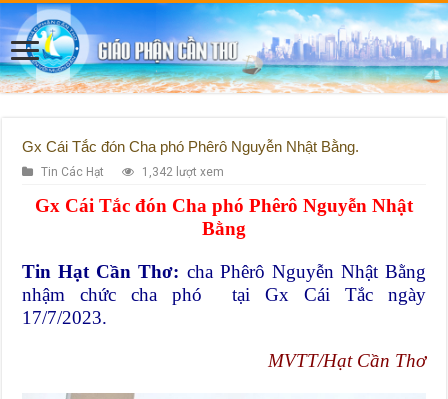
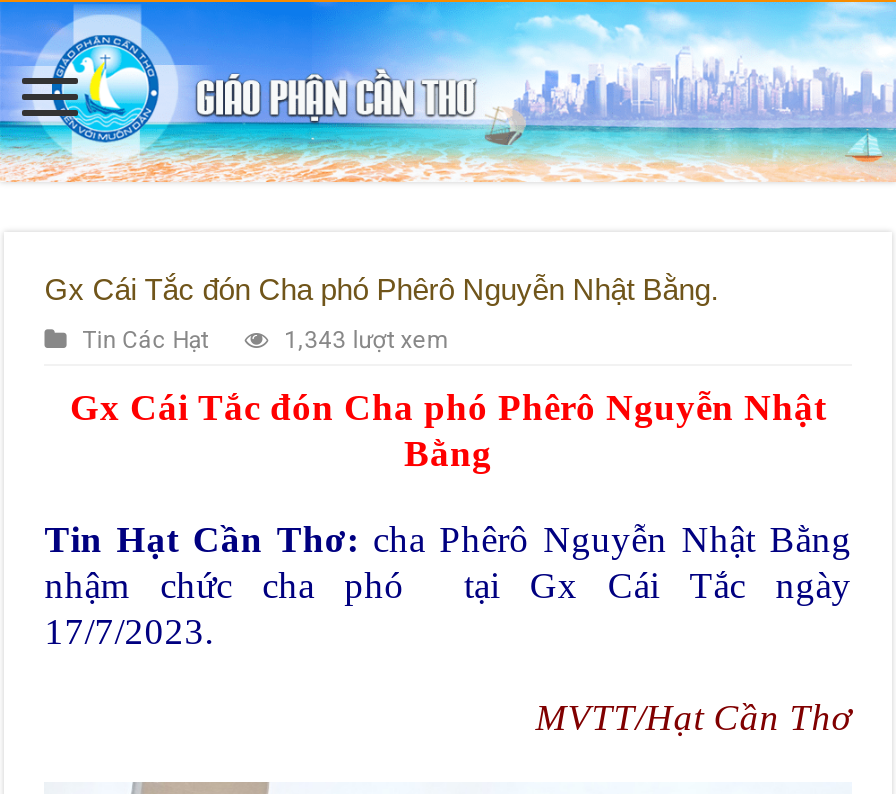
[142,165,224,179] 1,342 lượt xem -> [284,325,448,353] 1,343 lượt xem

